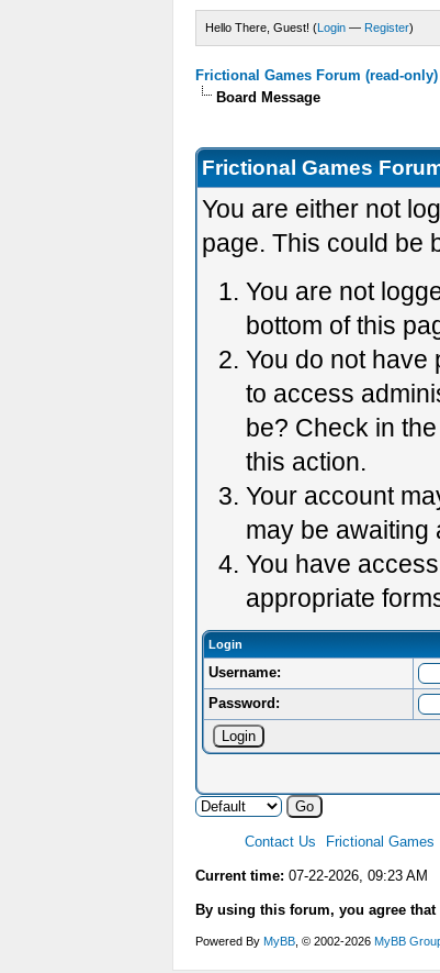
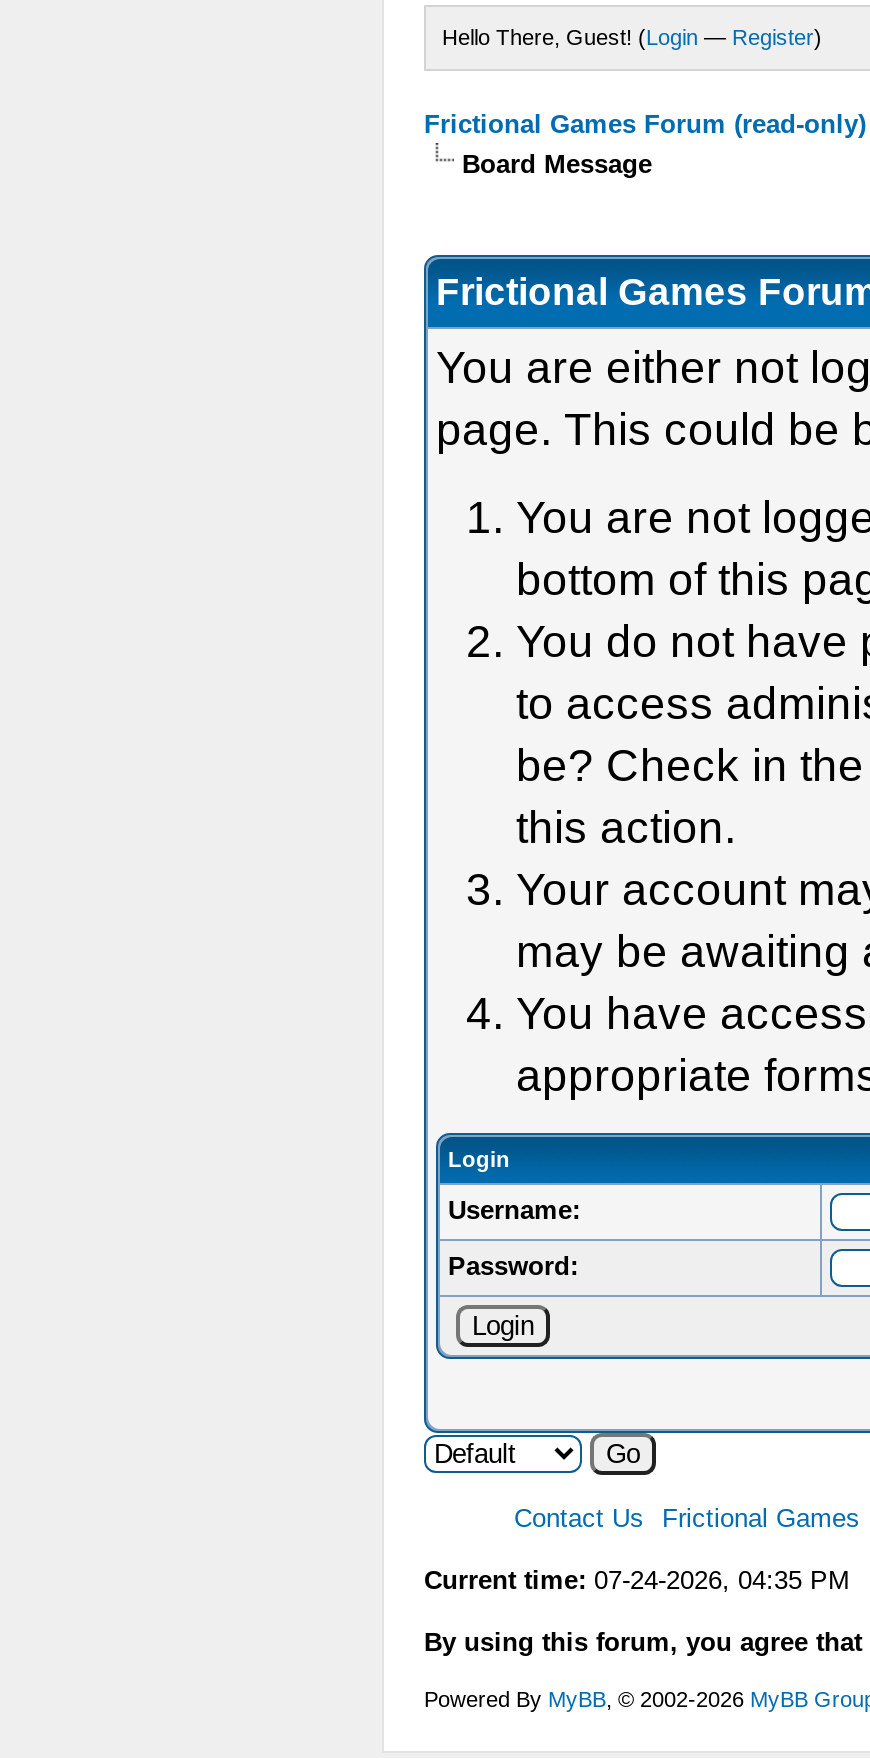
[195,867,428,884] Current time: 07-22-2026, 09:23 AM -> [424,1565,850,1595] Current time: 07-24-2026, 04:35 PM

